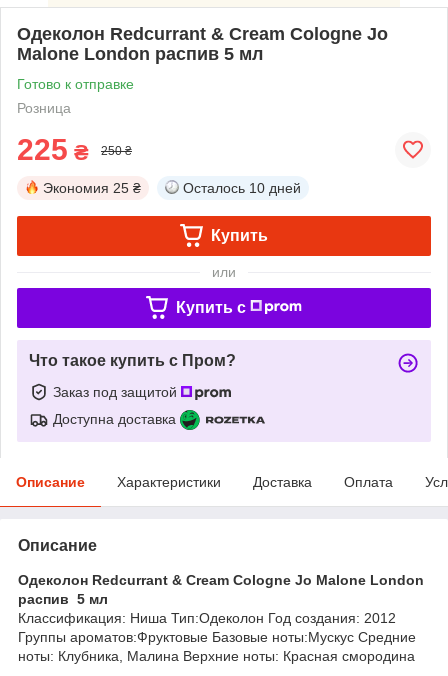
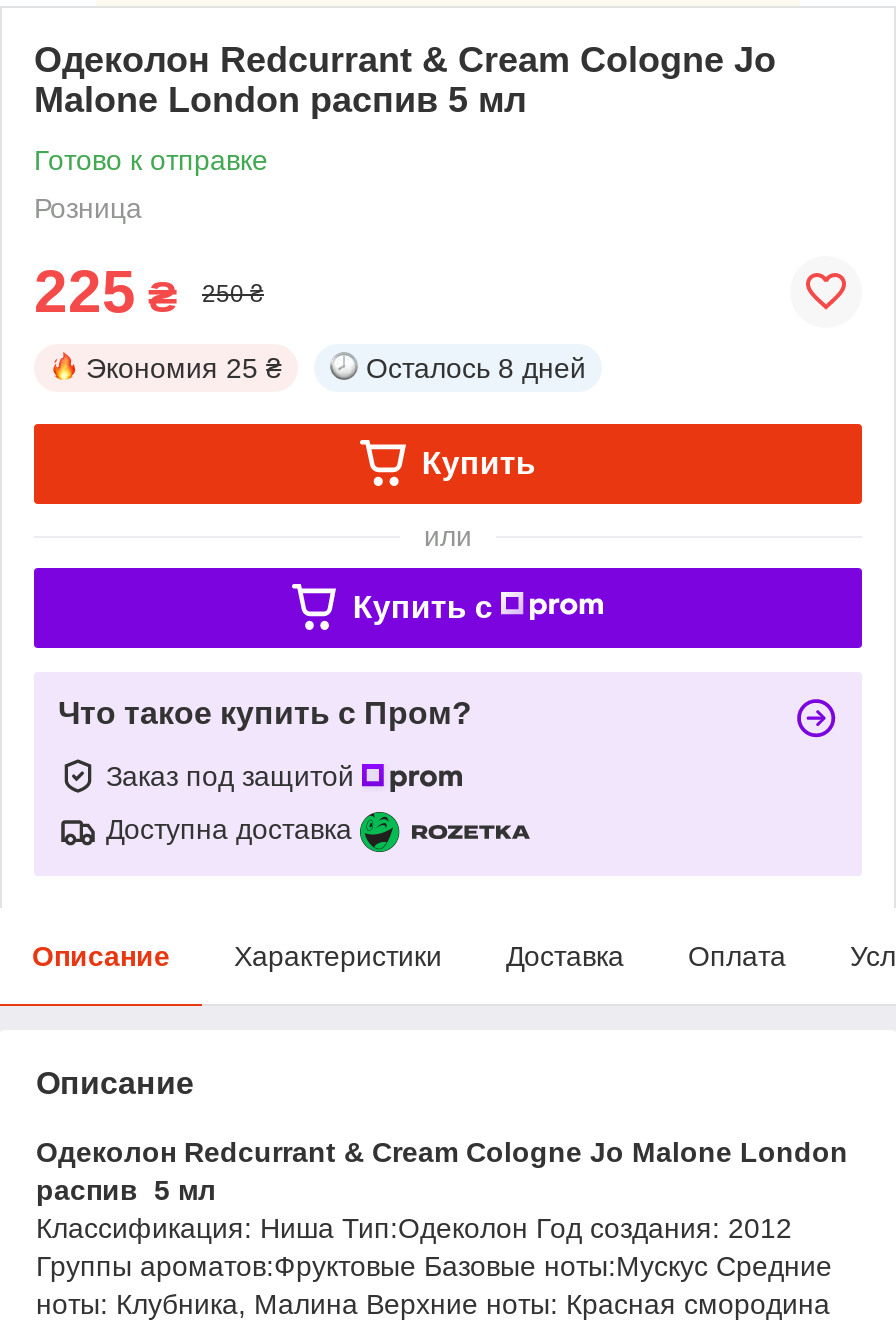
[183,180,301,196] Осталось 10 дней -> [366,352,586,384] Осталось 8 дней

